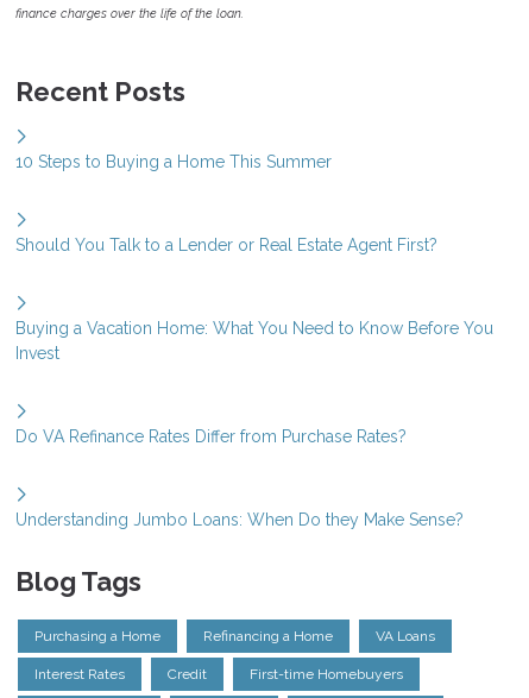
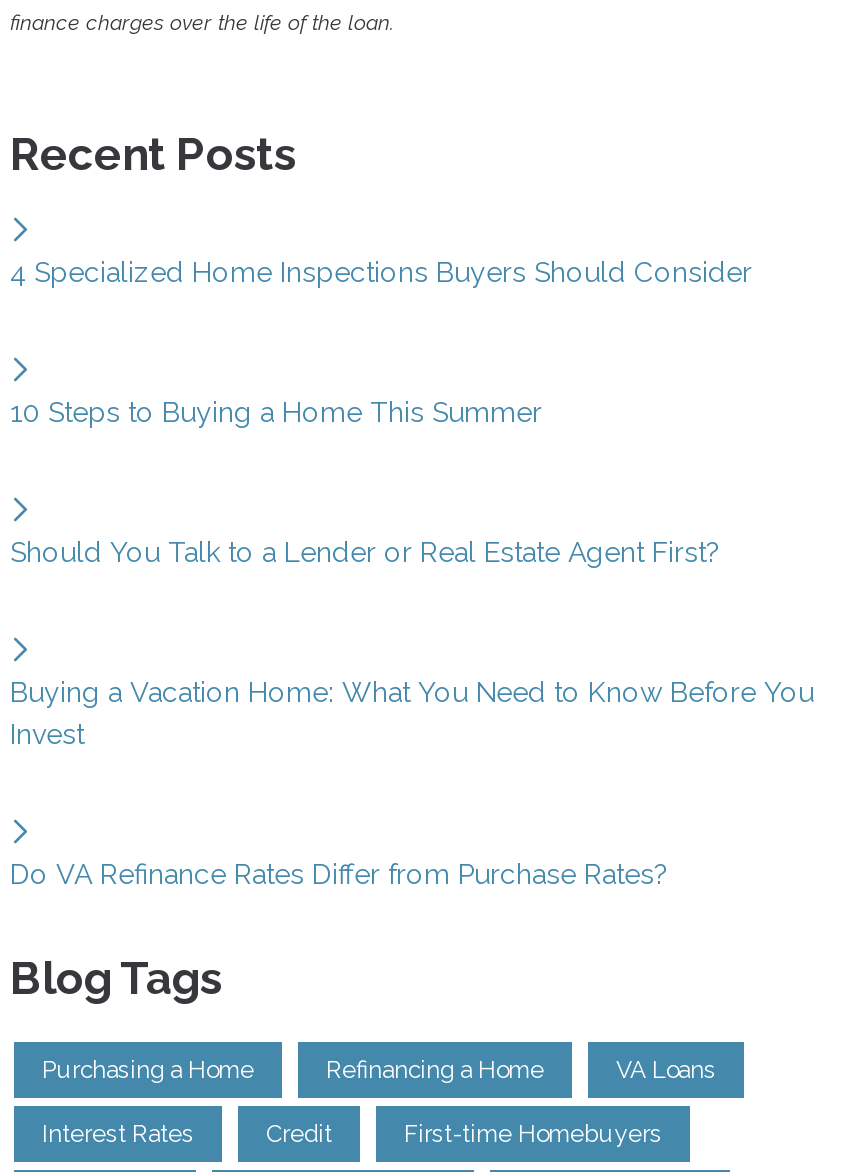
none -> [10,255,752,287] 4 Specialized Home Inspections Buyers Should Consider
moved [15,152,493,445] -> [10,395,814,889]: 10 Steps to Buying a Home This Summer | Should You Talk to a Lender or Real Estate Agent First? | Buying a Vacation Home: What You Need to Know Before You | Invest | Do VA Refinance Rates Differ from Purchase Rates?
[15,510,464,529] Understanding Jumbo Loans: When Do they Make Sense? -> none

